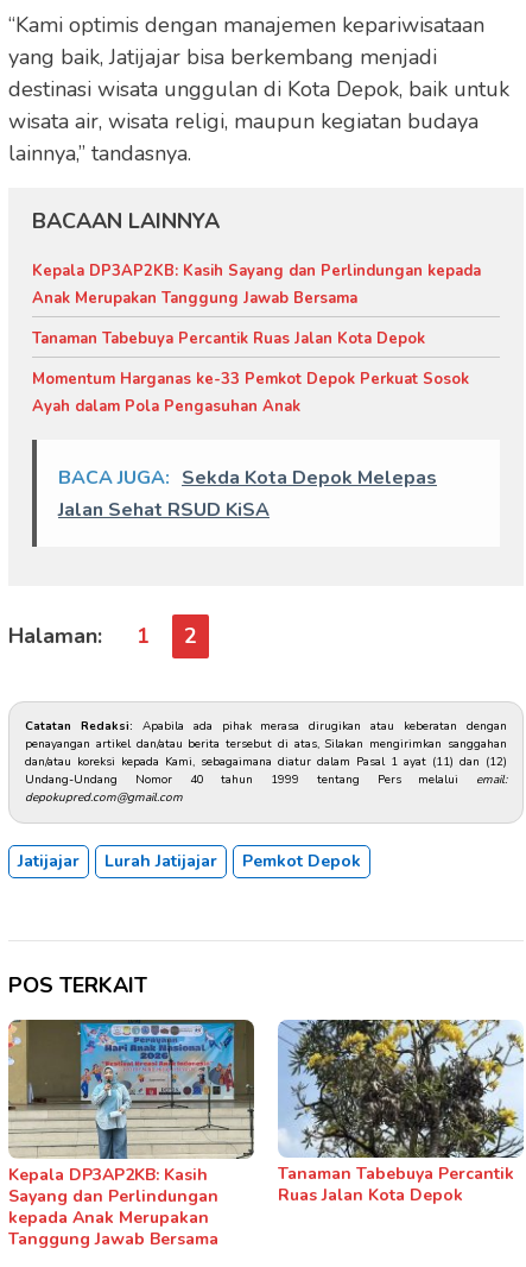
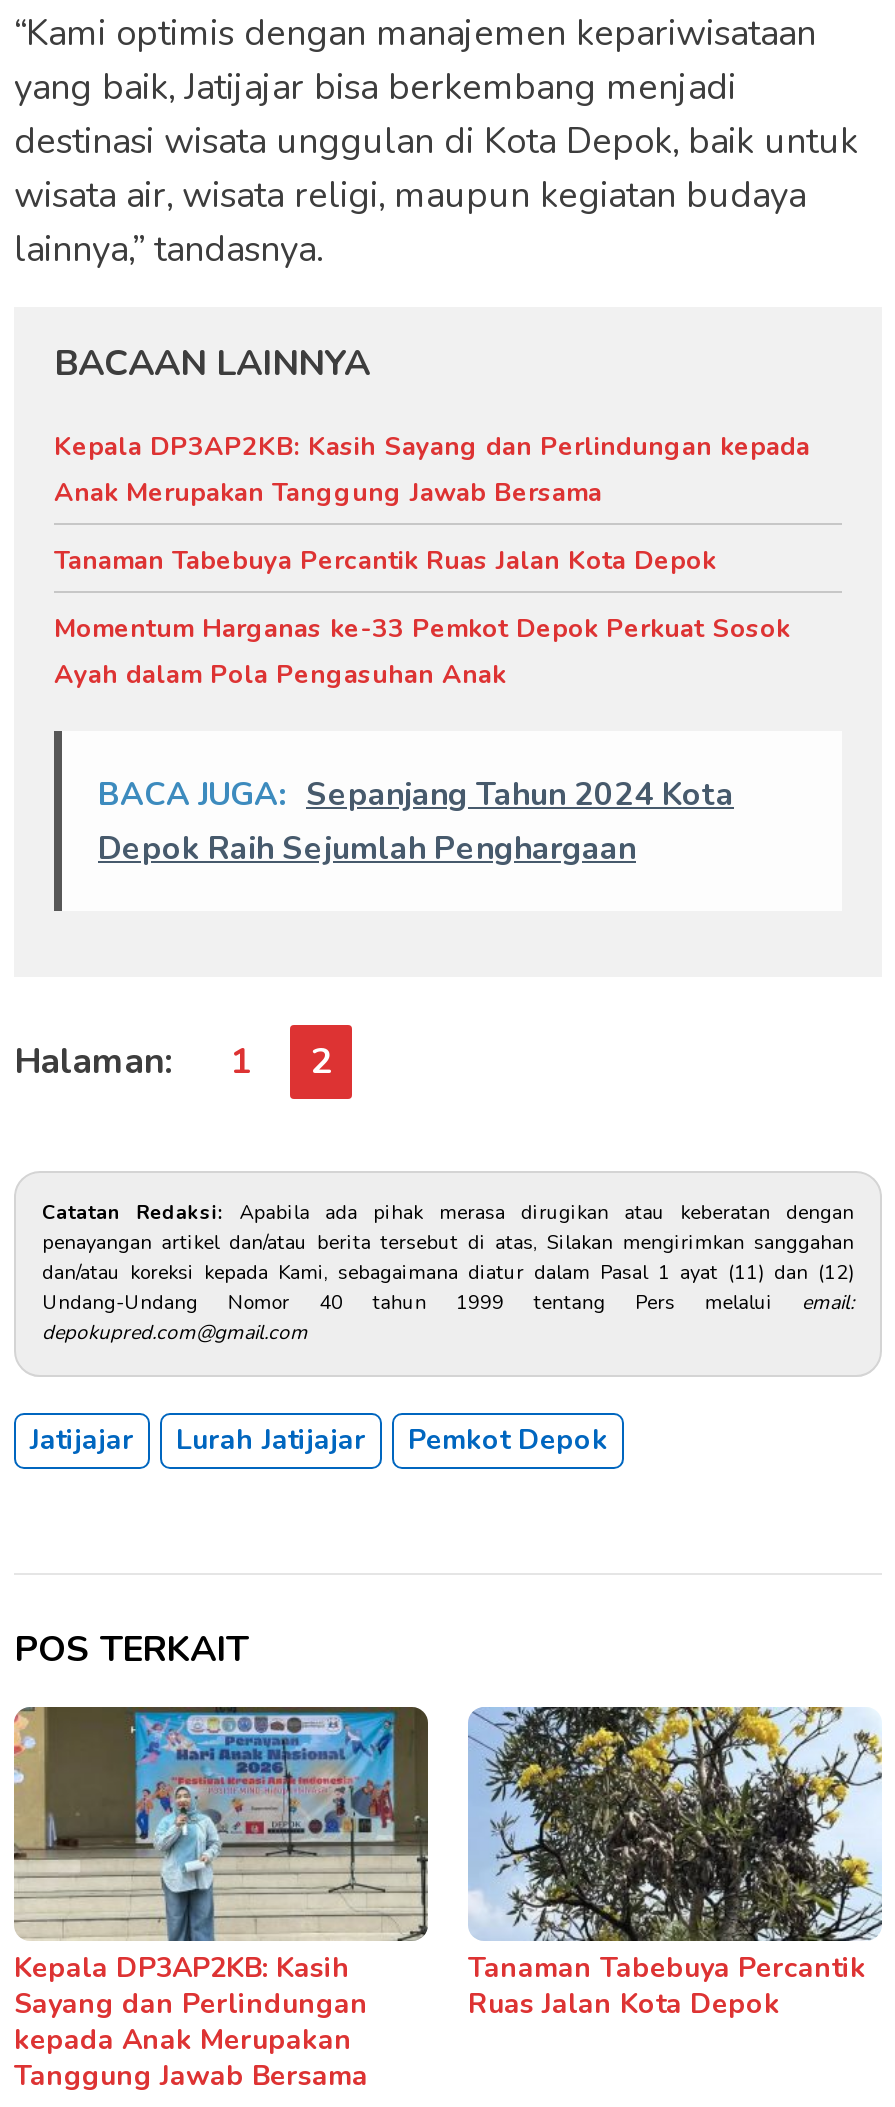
[58,465,437,523] BACA JUGA: Sekda Kota Depok Melepas | Jalan Sehat RSUD KiSA -> [98,773,734,871] BACA JUGA: Sepanjang Tahun 2024 Kota | Depok Raih Sejumlah Penghargaan

